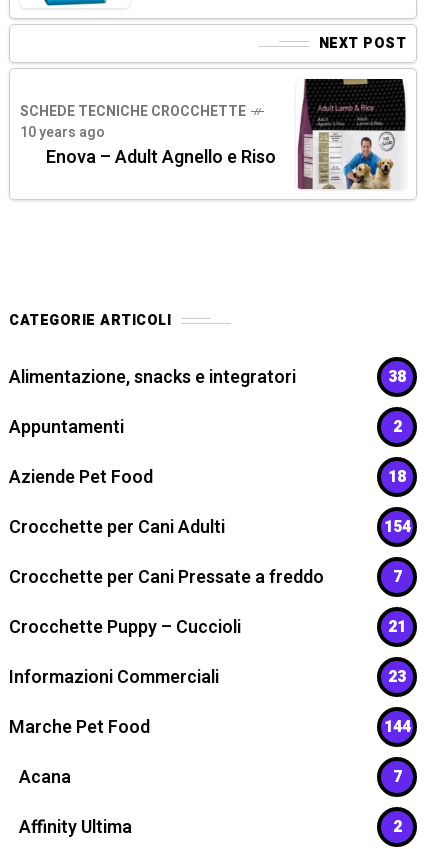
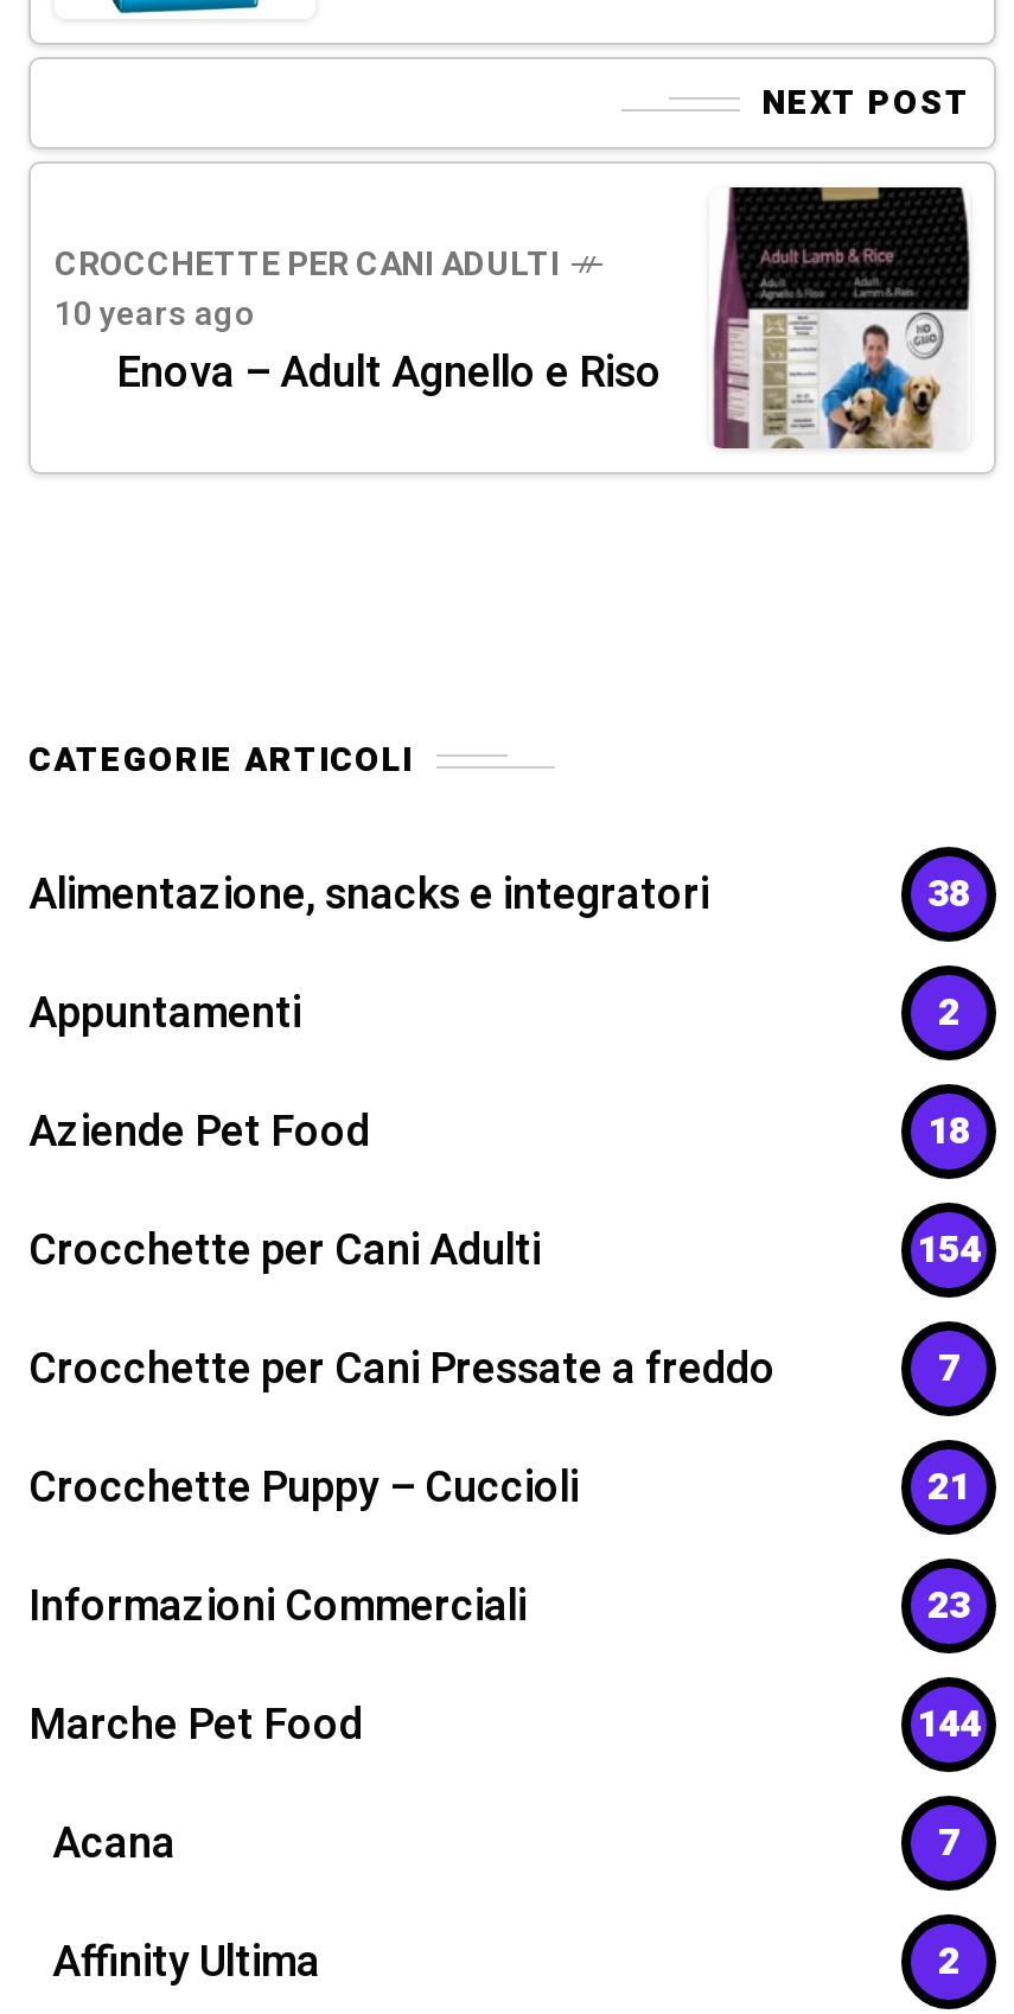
[20,100,246,121] SCHEDE TECNICHE CROCCHETTE -> [55,238,560,288] CROCCHETTE PER CANI ADULTI

